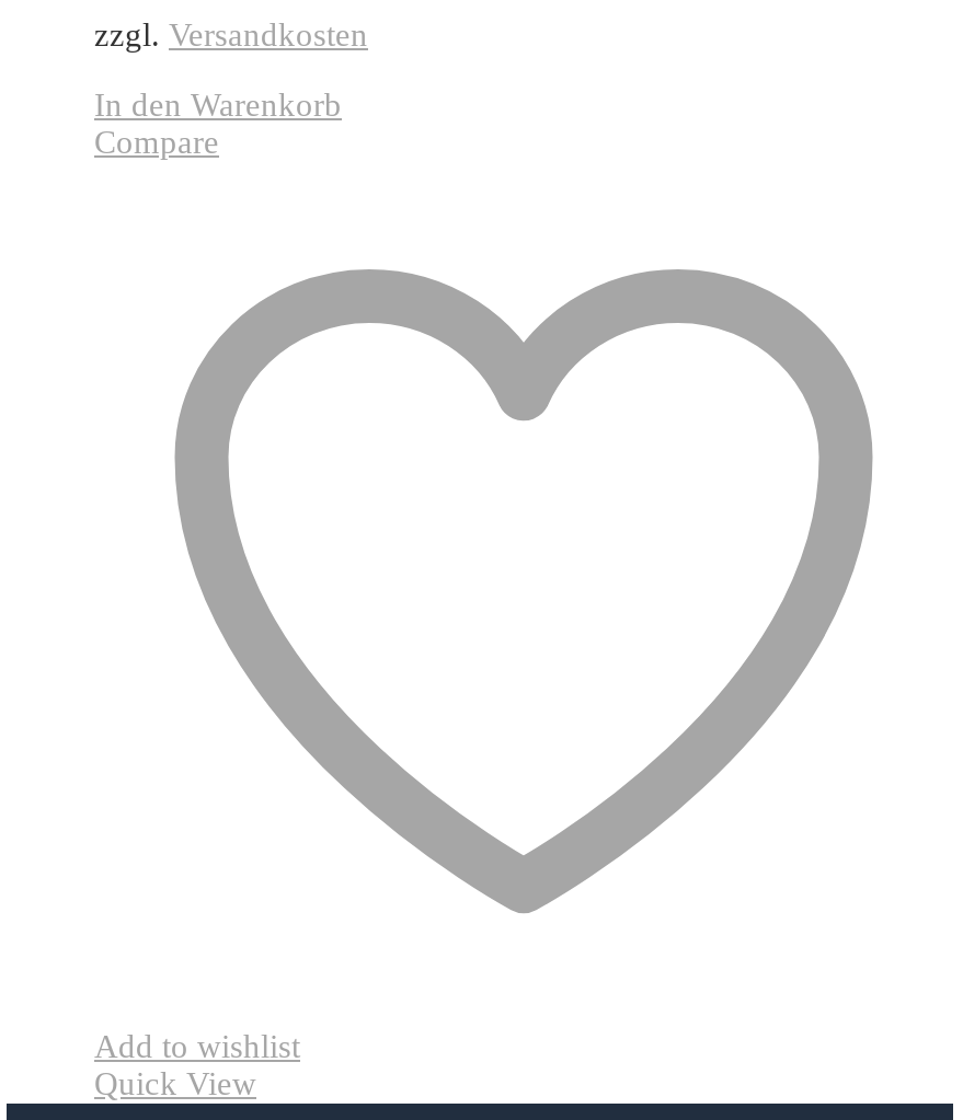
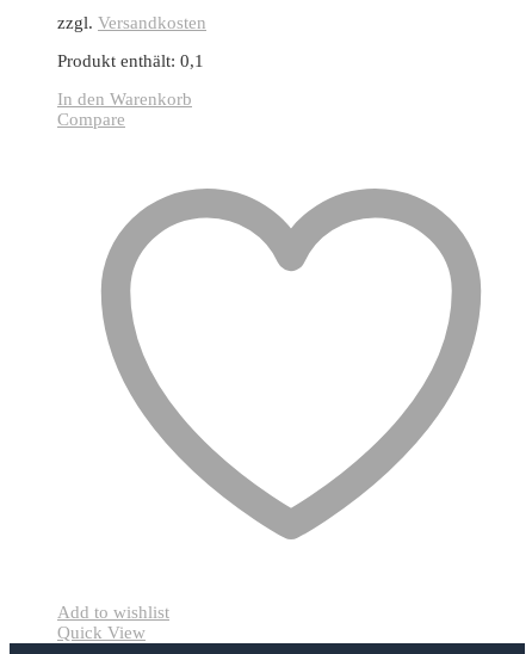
none -> [57,51,204,70] Produkt enthält: 0,1

